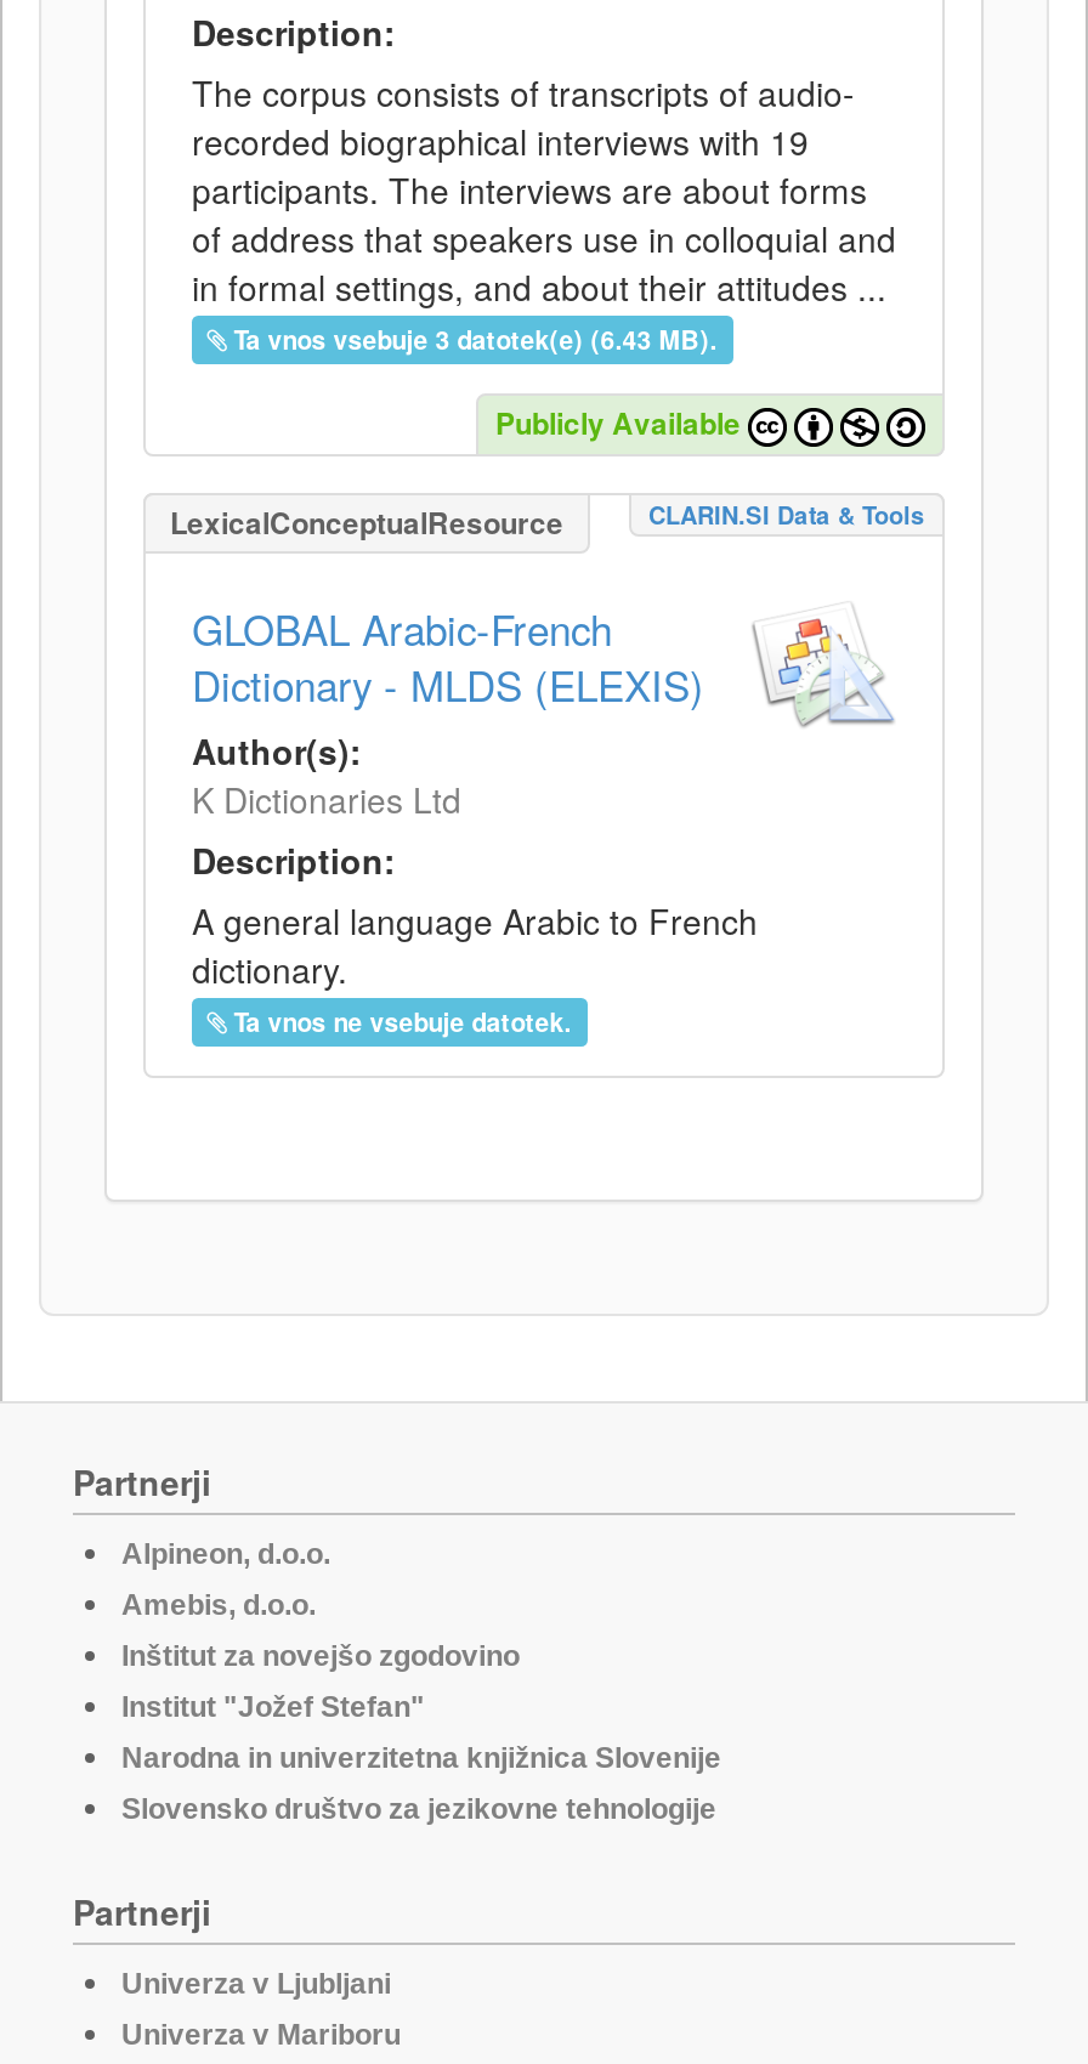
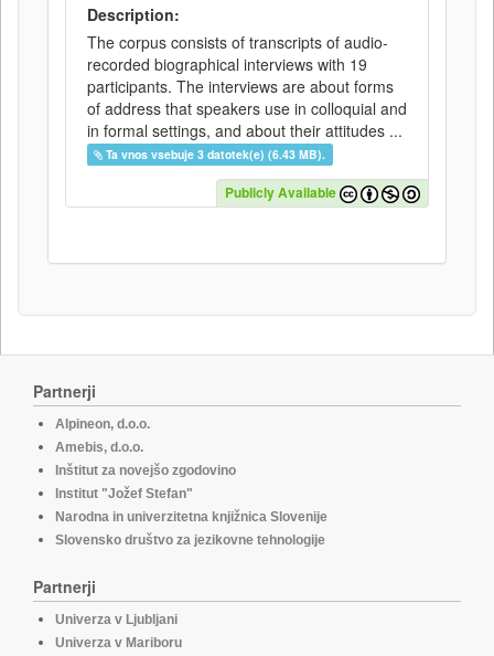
[163,498,925,1039] [image] | LexicalConceptualResource | CLARIN.SI Data & Tools | GLOBAL Arabic-French | Dictionary - MLDS (ELEXIS) | Author(s): | K Dictionaries Ltd | Description: | A general language Arabic to French | dictionary. | Ta vnos ne vsebuje datotek. -> none

